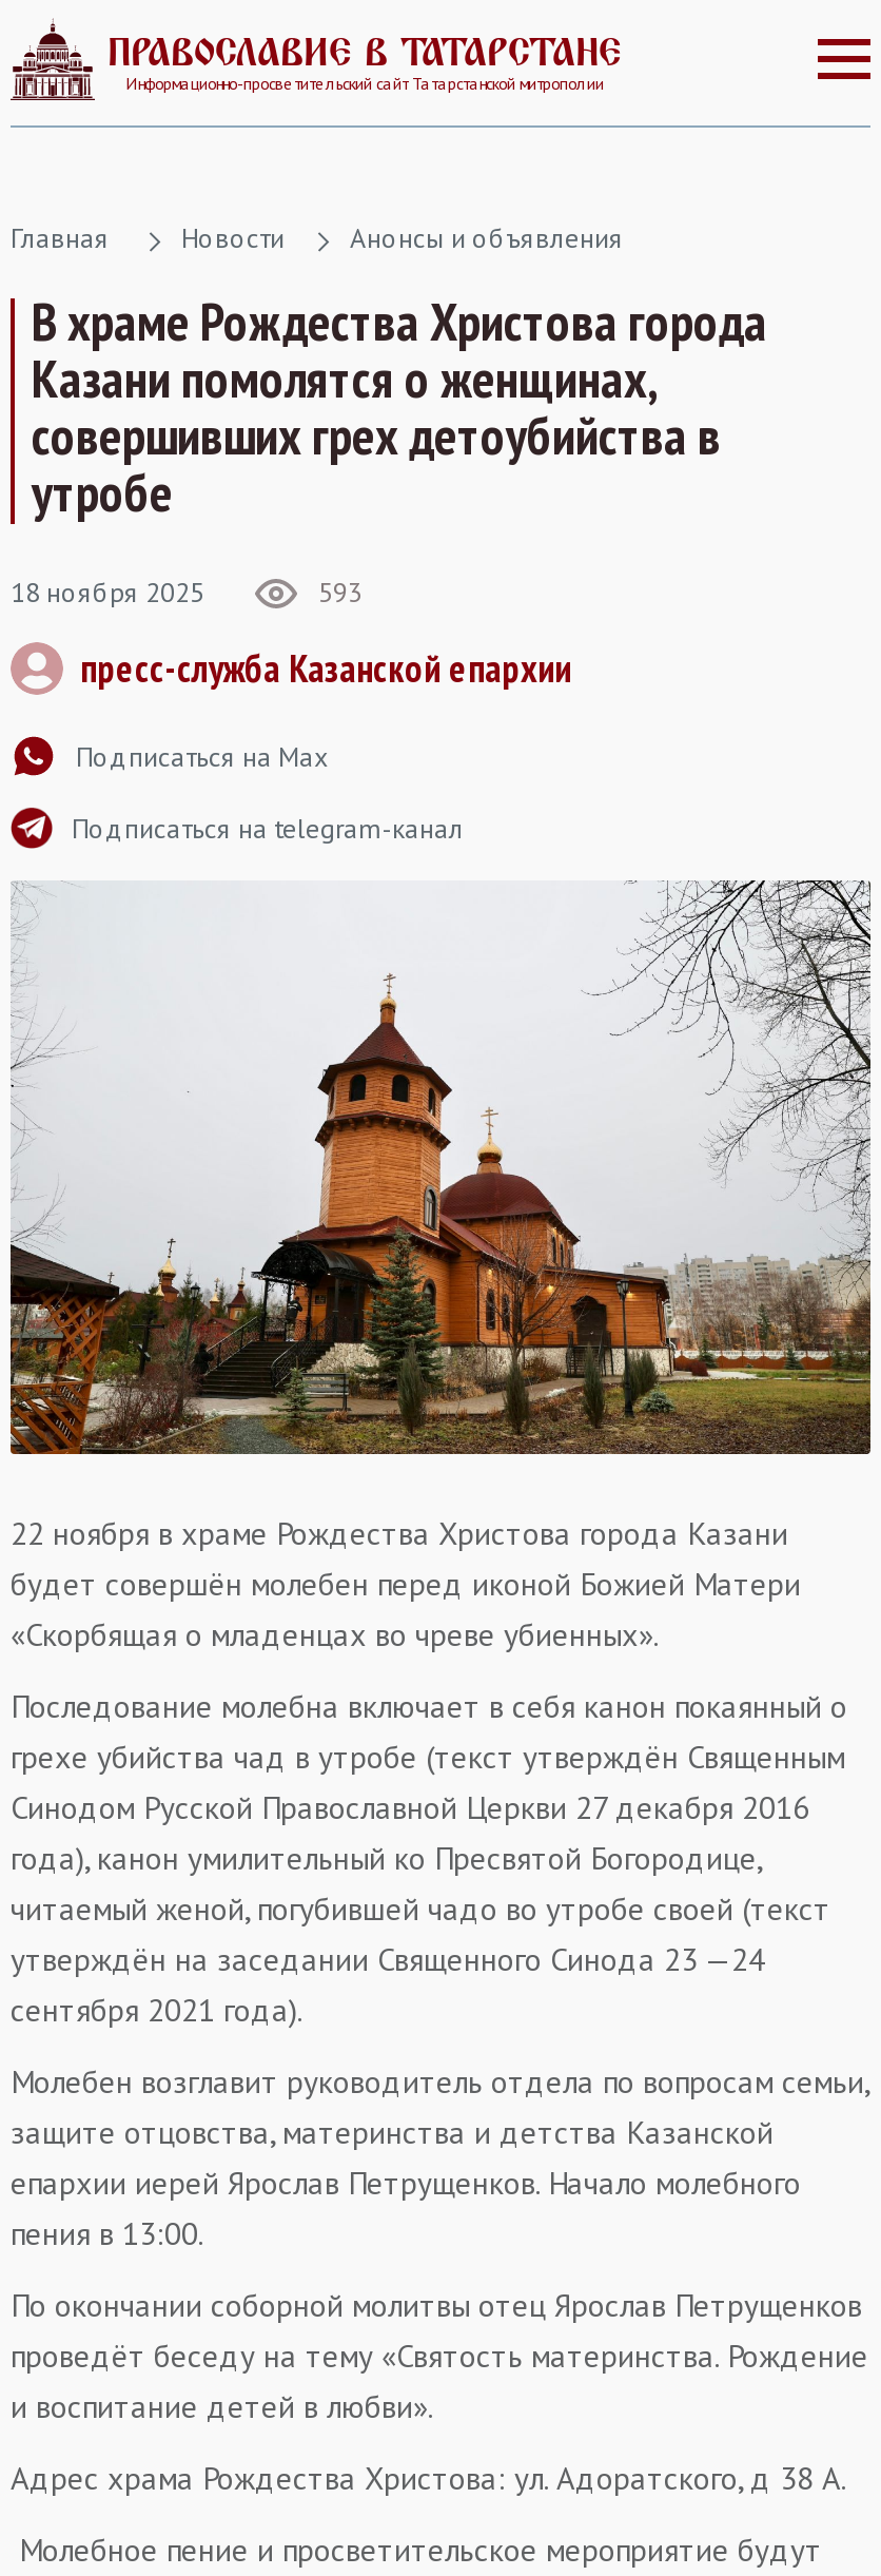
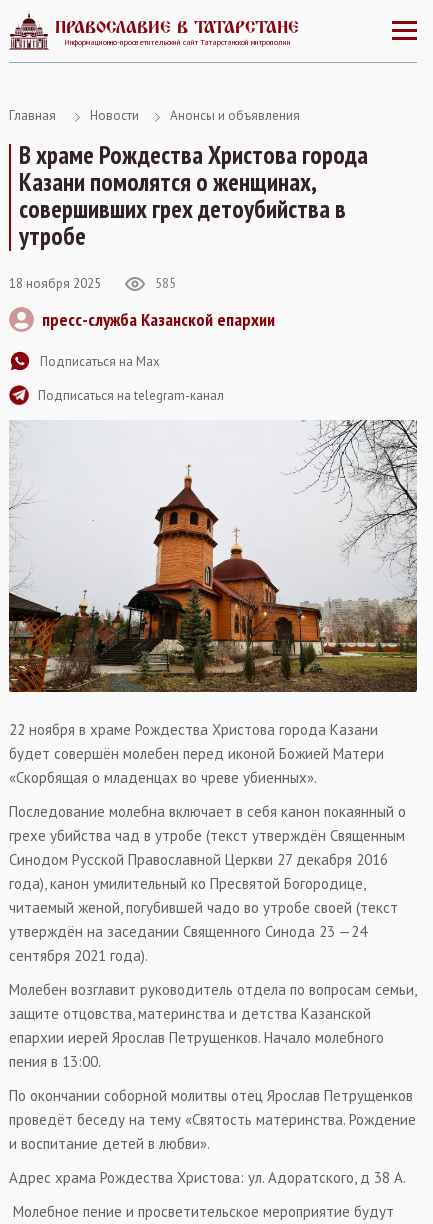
[318,574,363,610] 593 -> [155,275,176,292] 585

